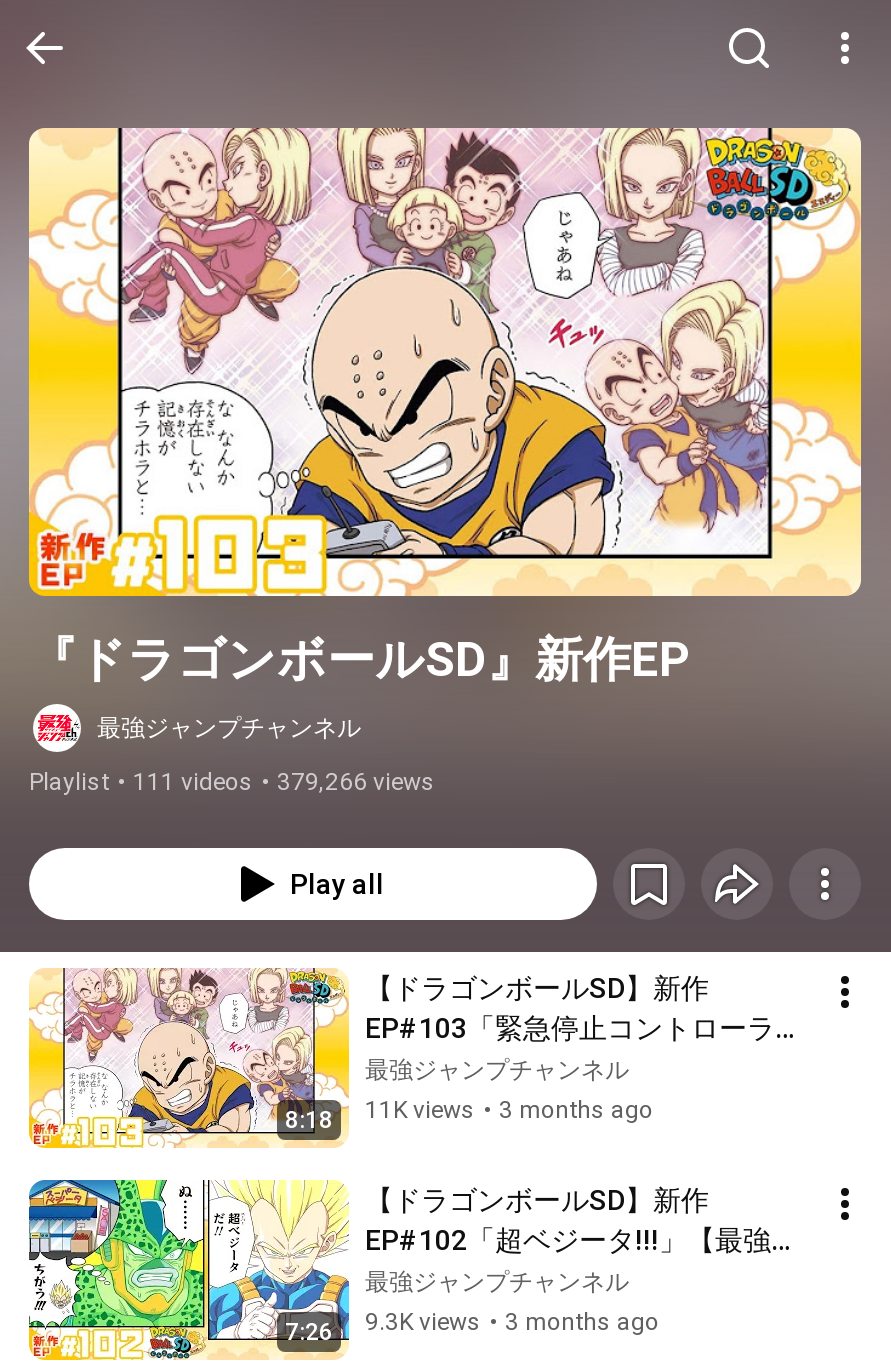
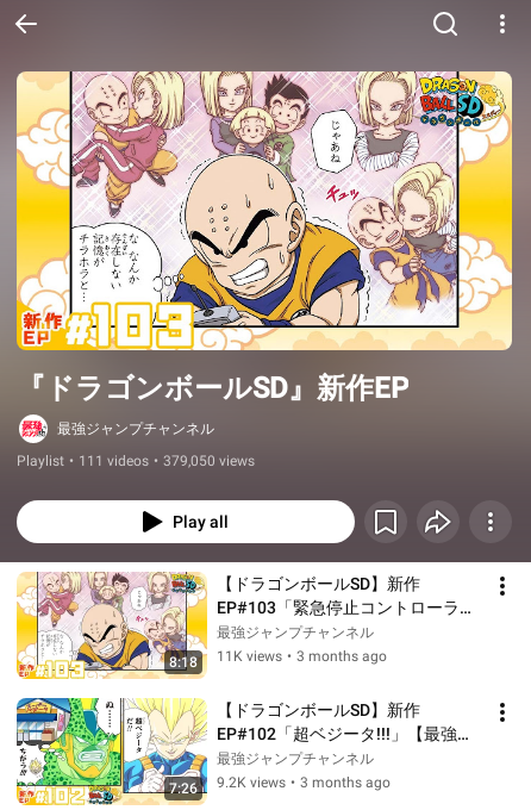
[29,768,435,796] Playlist • 111 videos • 379,266 views -> [17,453,255,469] Playlist • 111 videos • 379,050 views
[365,1308,659,1336] 9.3K views • 3 months ago -> [217,774,391,791] 9.2K views • 3 months ago

